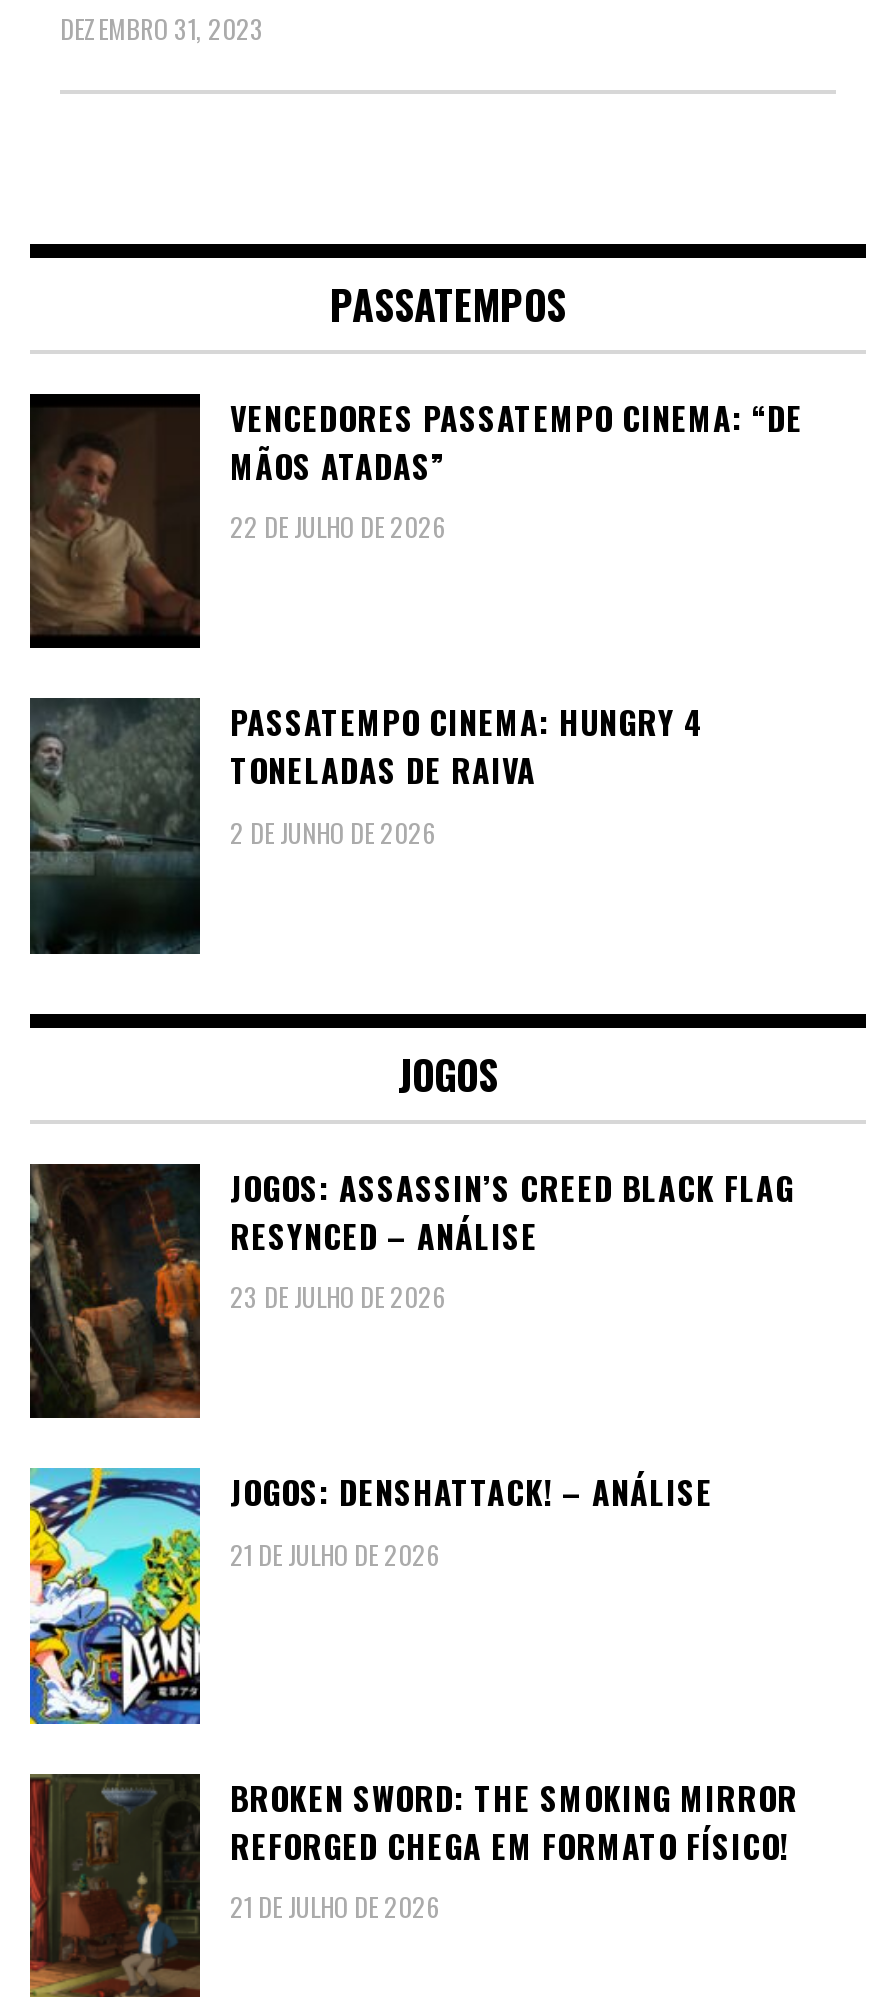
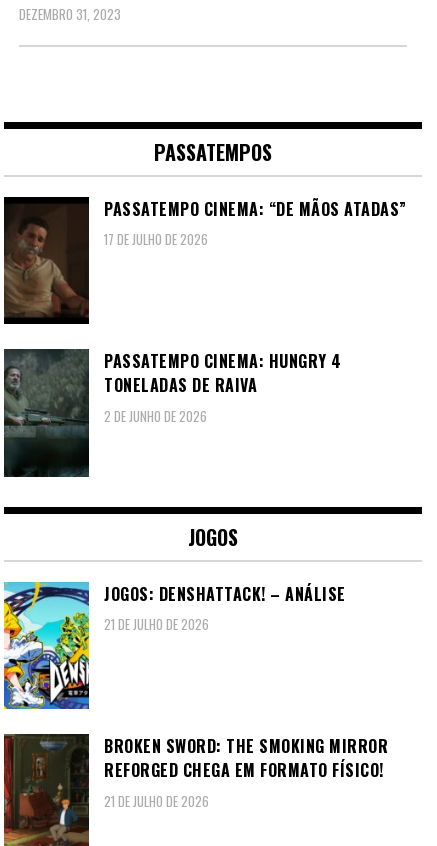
[230,394,803,547] VENCEDORES PASSATEMPO CINEMA: “DE | MÃOS ATADAS” | 22 DE JULHO DE 2026 -> [104,197,406,249] PASSATEMPO CINEMA: “DE MÃOS ATADAS” | 17 DE JULHO DE 2026
[28,1162,794,1420] [image] | JOGOS: ASSASSIN’S CREED BLACK FLAG | RESYNCED – ANÁLISE | 23 DE JULHO DE 2026 -> none

